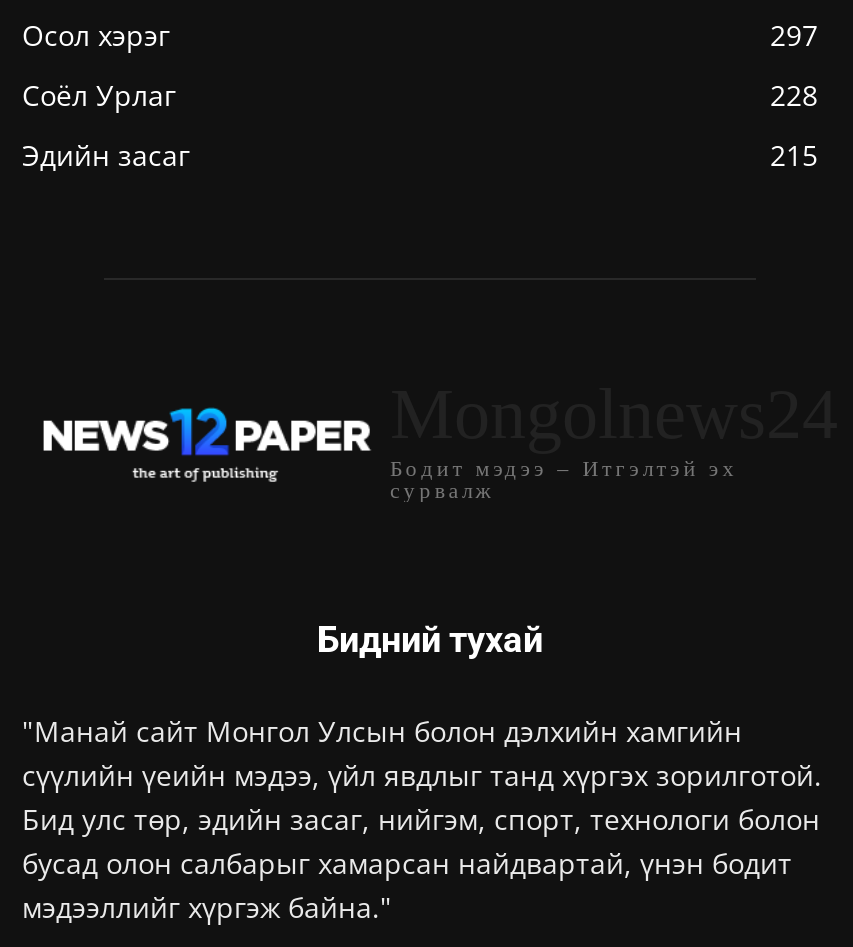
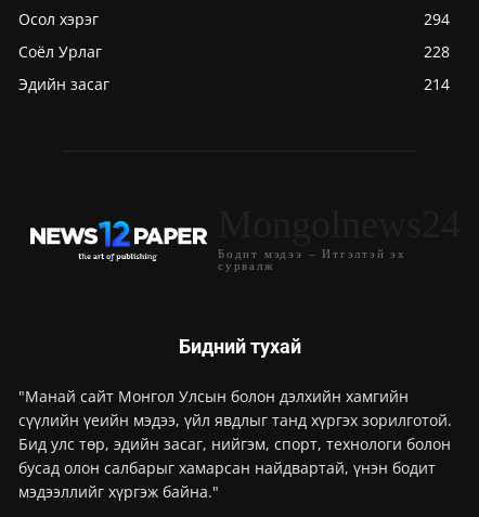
[770,16,818,54] 297 -> [424,9,450,29] 294
[770,136,818,174] 215 -> [424,74,450,94] 214

